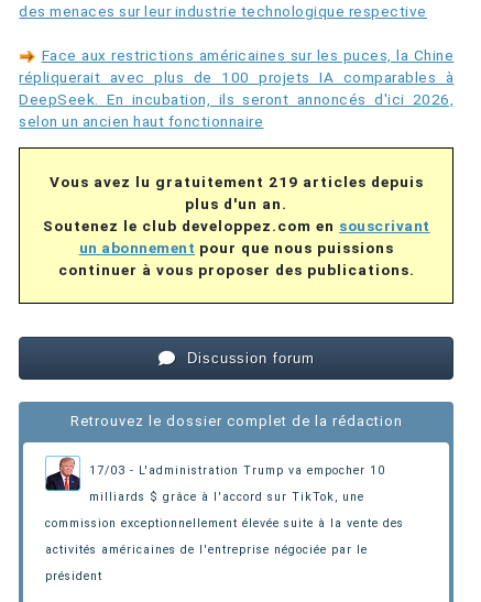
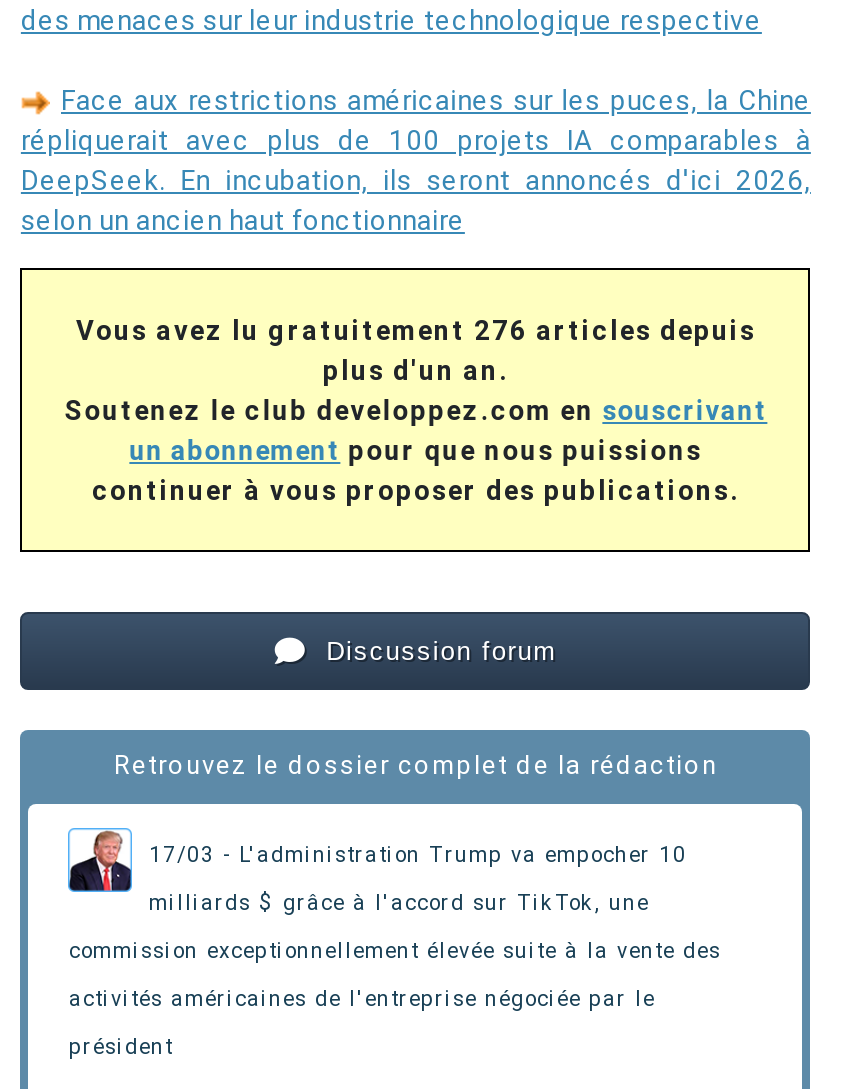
[49,173,424,190] Vous avez lu gratuitement 219 articles depuis -> [76,314,756,346] Vous avez lu gratuitement 276 articles depuis

